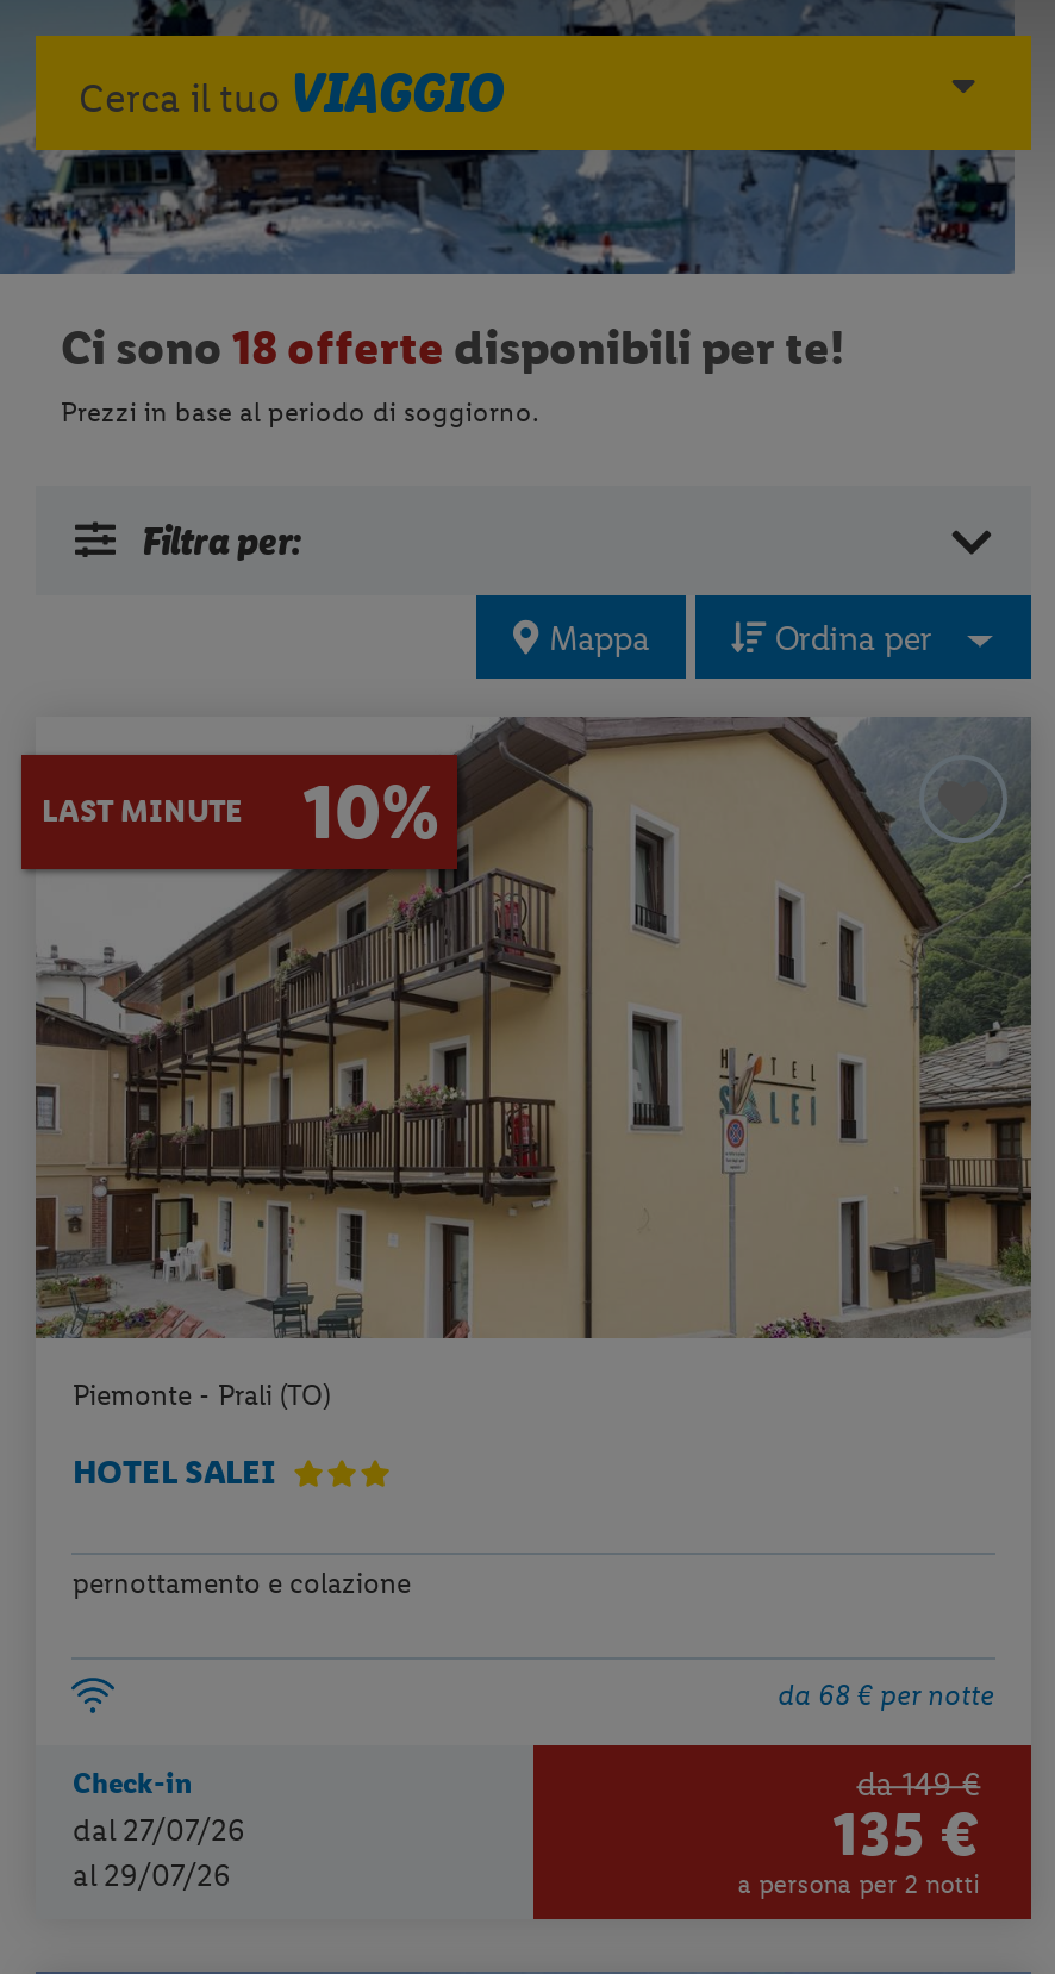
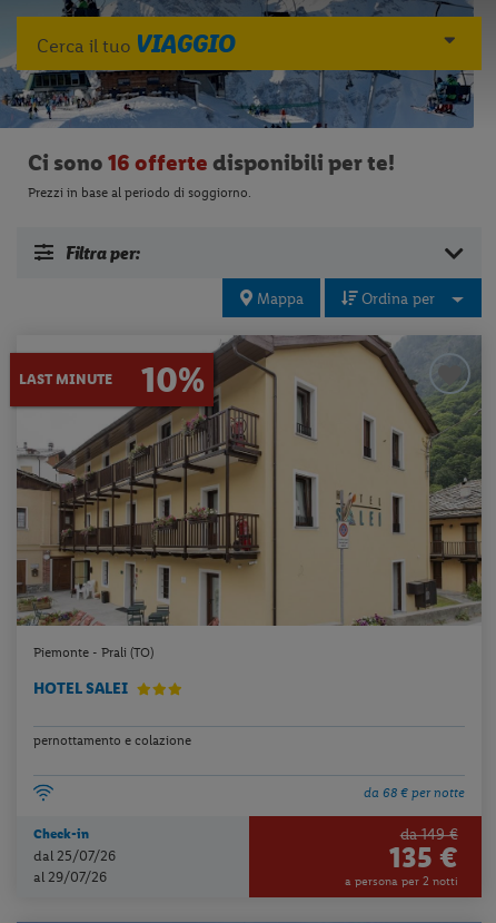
[60,320,844,377] Ci sono 18 offerte disponibili per te! -> [28,150,395,176] Ci sono 16 offerte disponibili per te!
[72,1813,244,1848] dal 27/07/26 -> [34,848,116,864] dal 25/07/26

